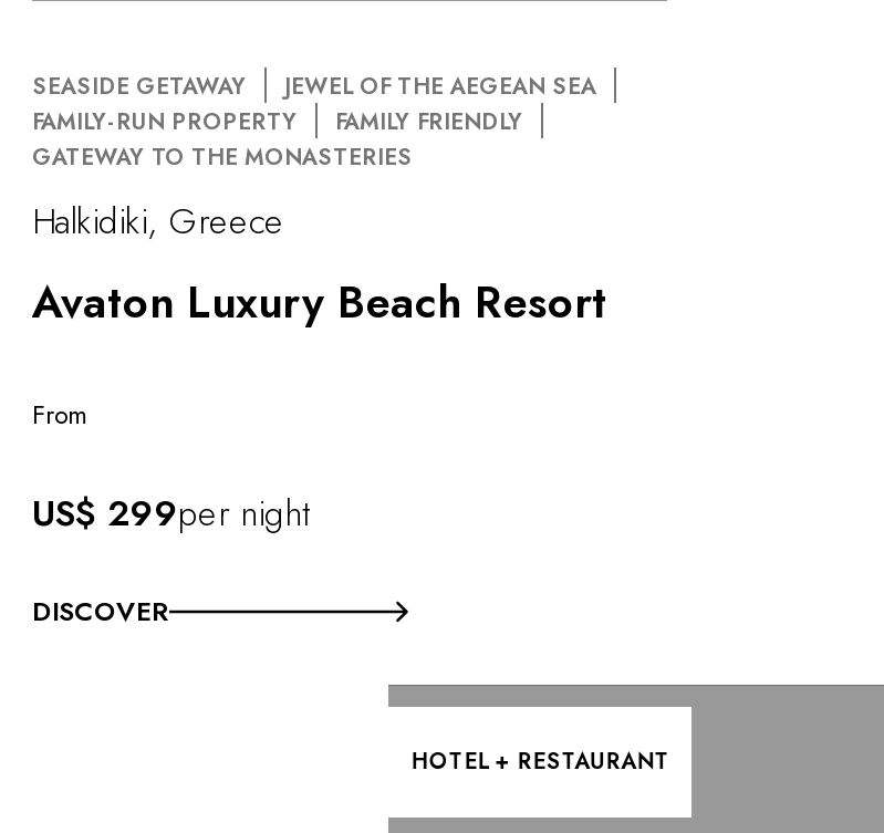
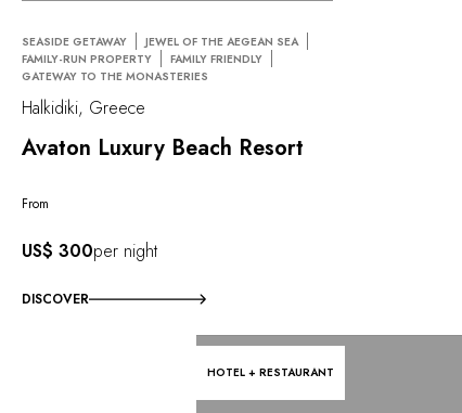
[32,488,309,539] US$ 299per night -> [22,239,157,264] US$ 300per night

